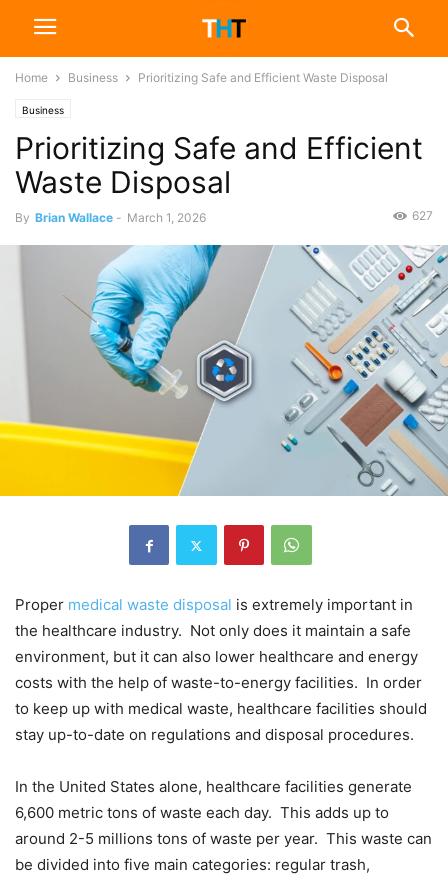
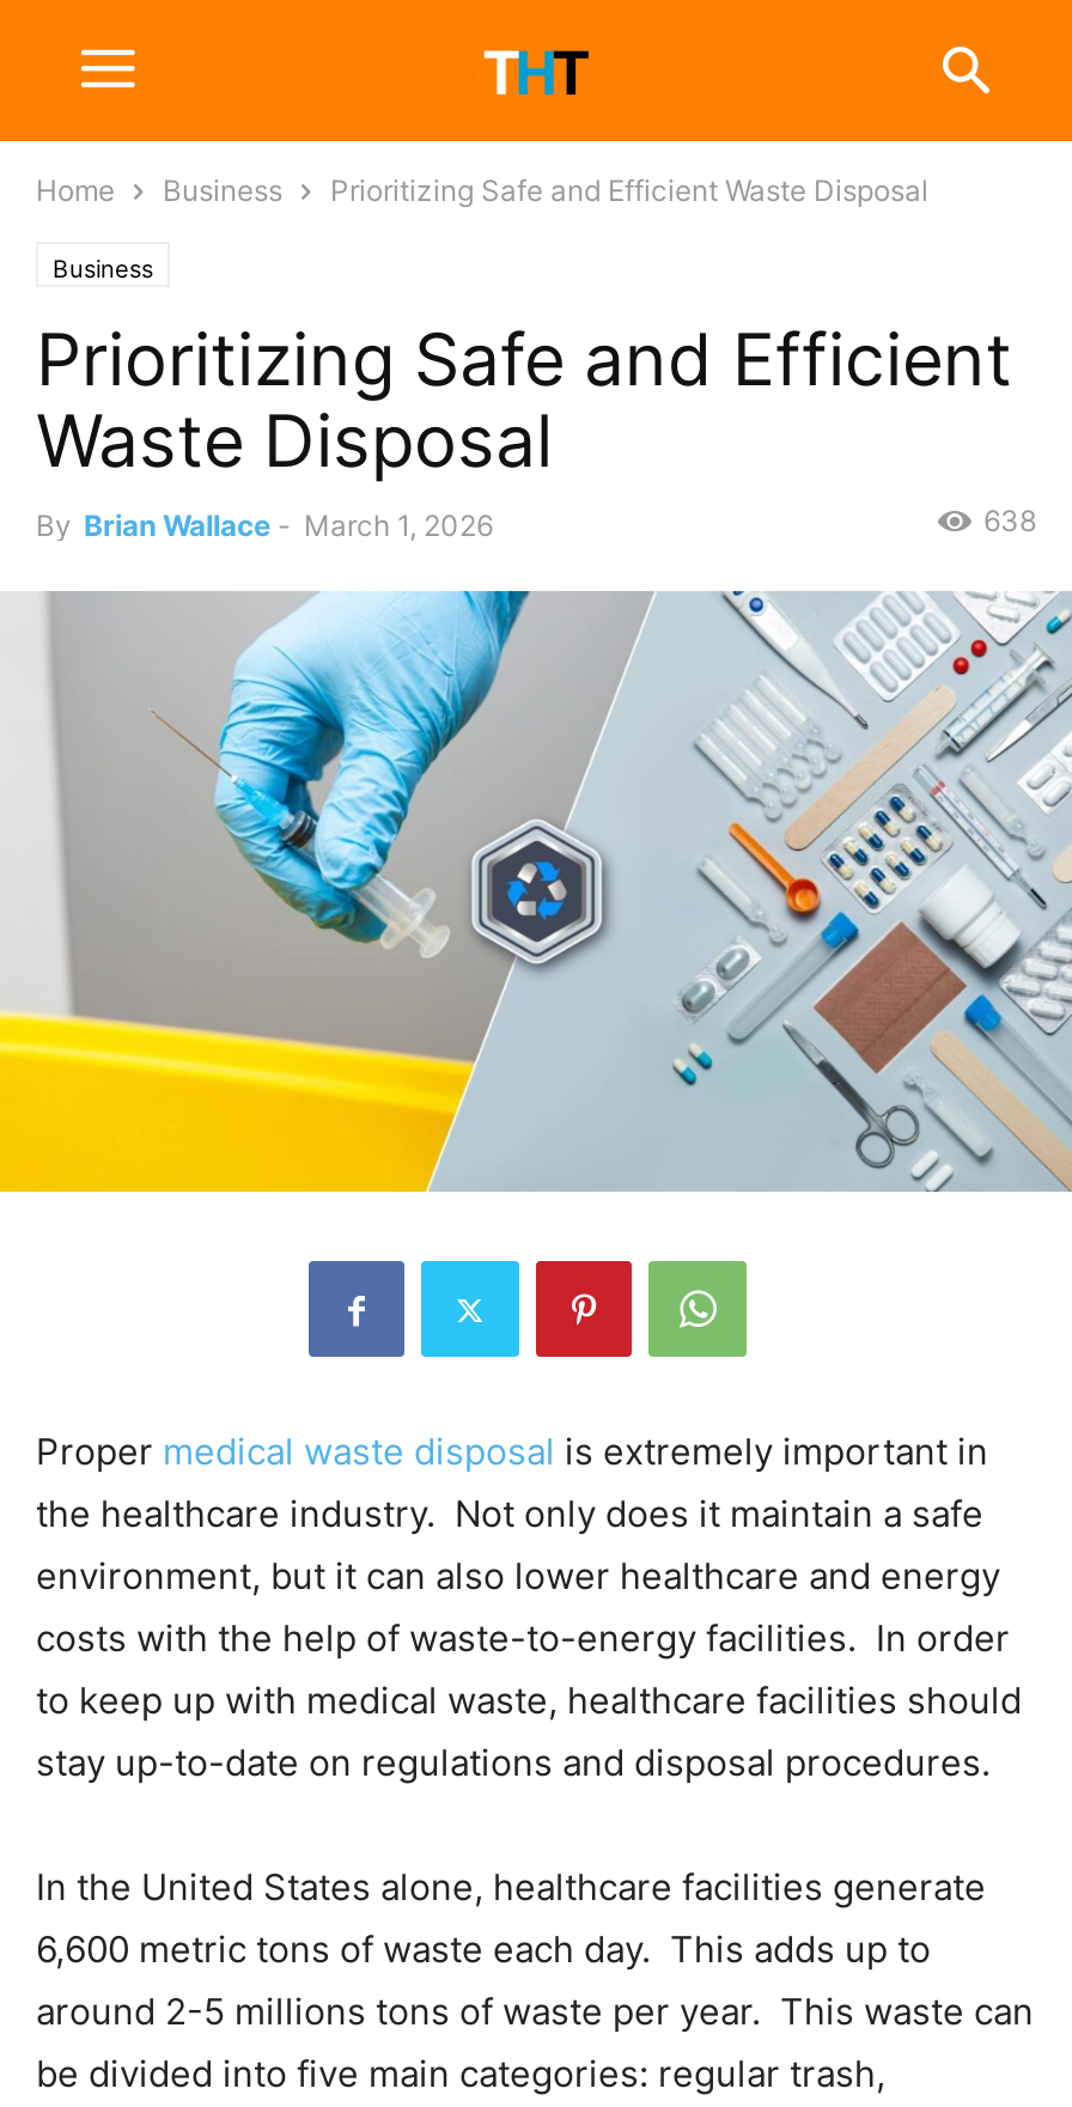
[412,208,433,223] 627 -> [983,503,1036,538] 638

